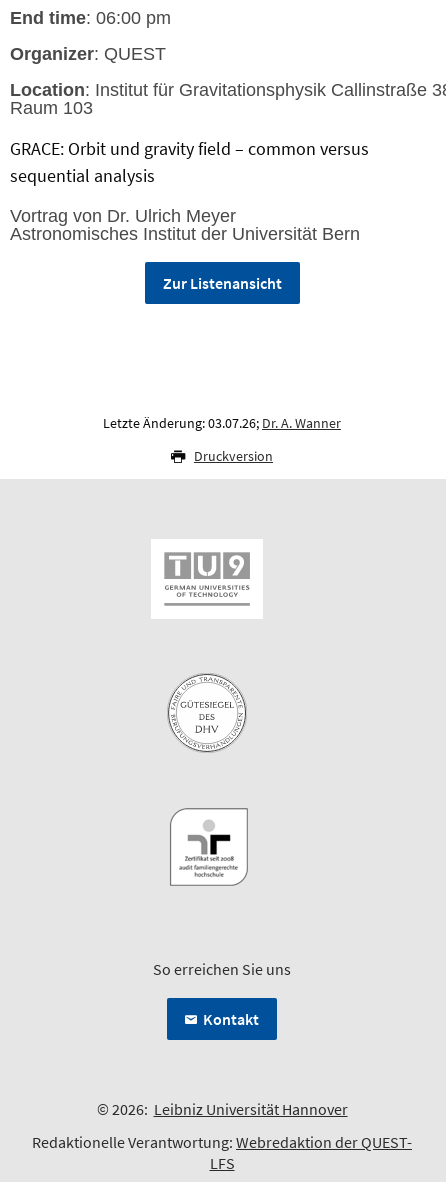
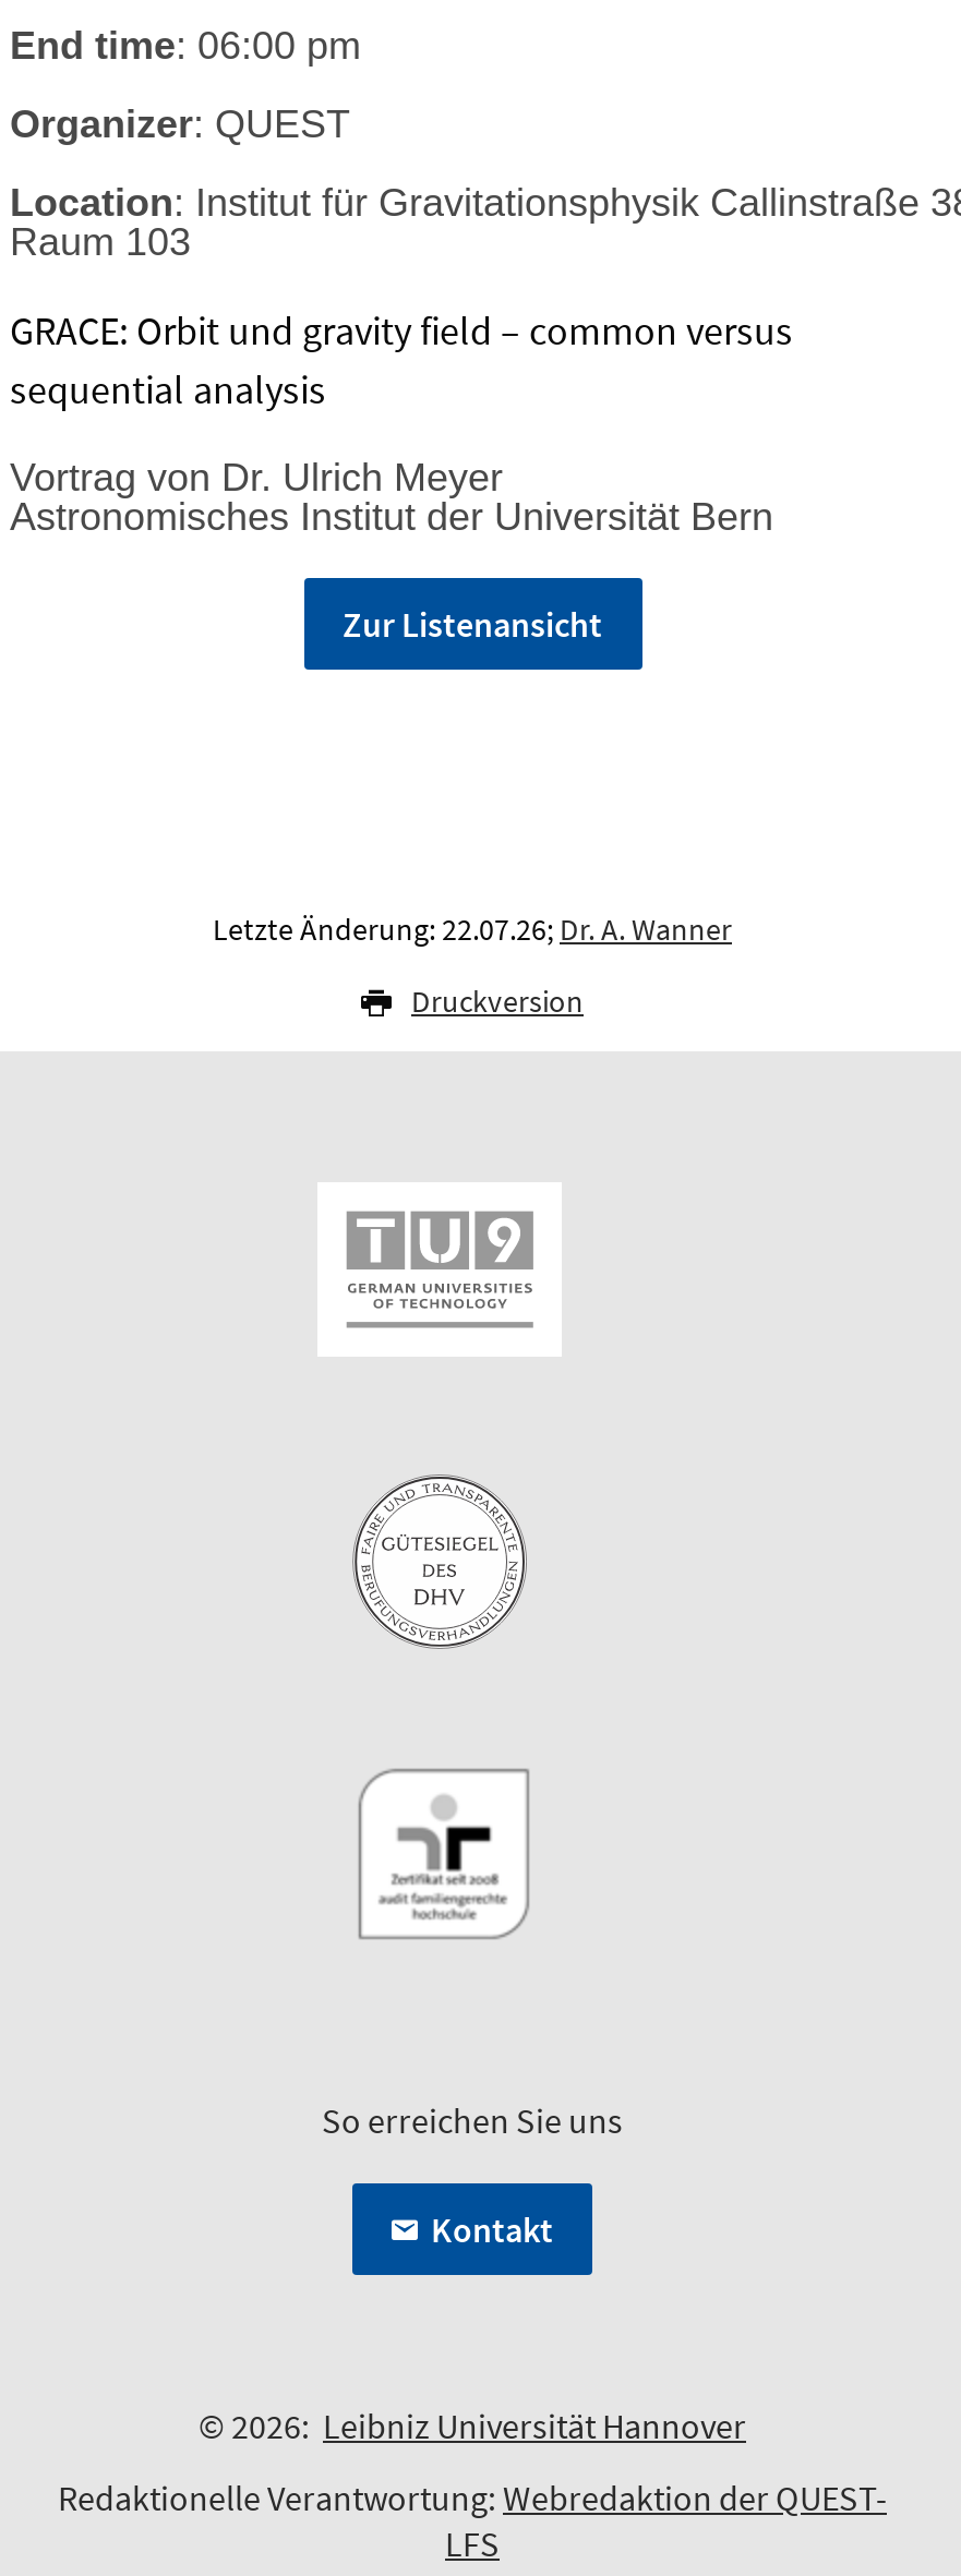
[103,414,341,432] Letzte Änderung: 03.07.26; Dr. A. Wanner -> [213,910,732,950] Letzte Änderung: 22.07.26; Dr. A. Wanner

